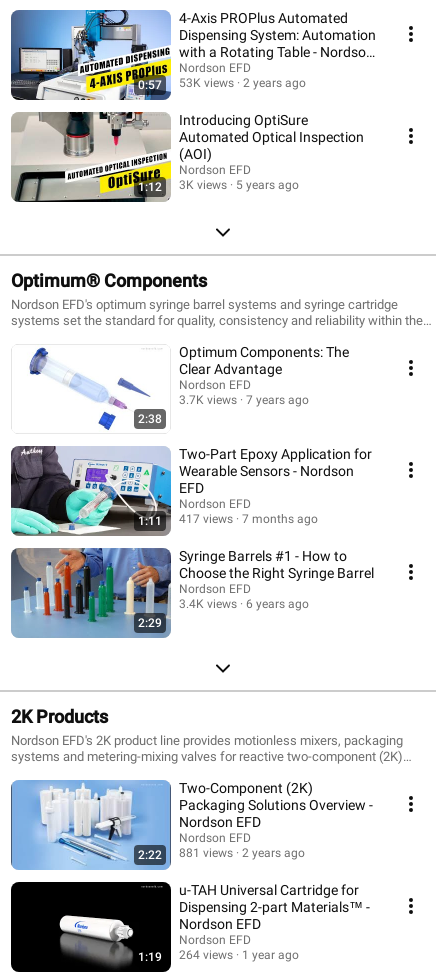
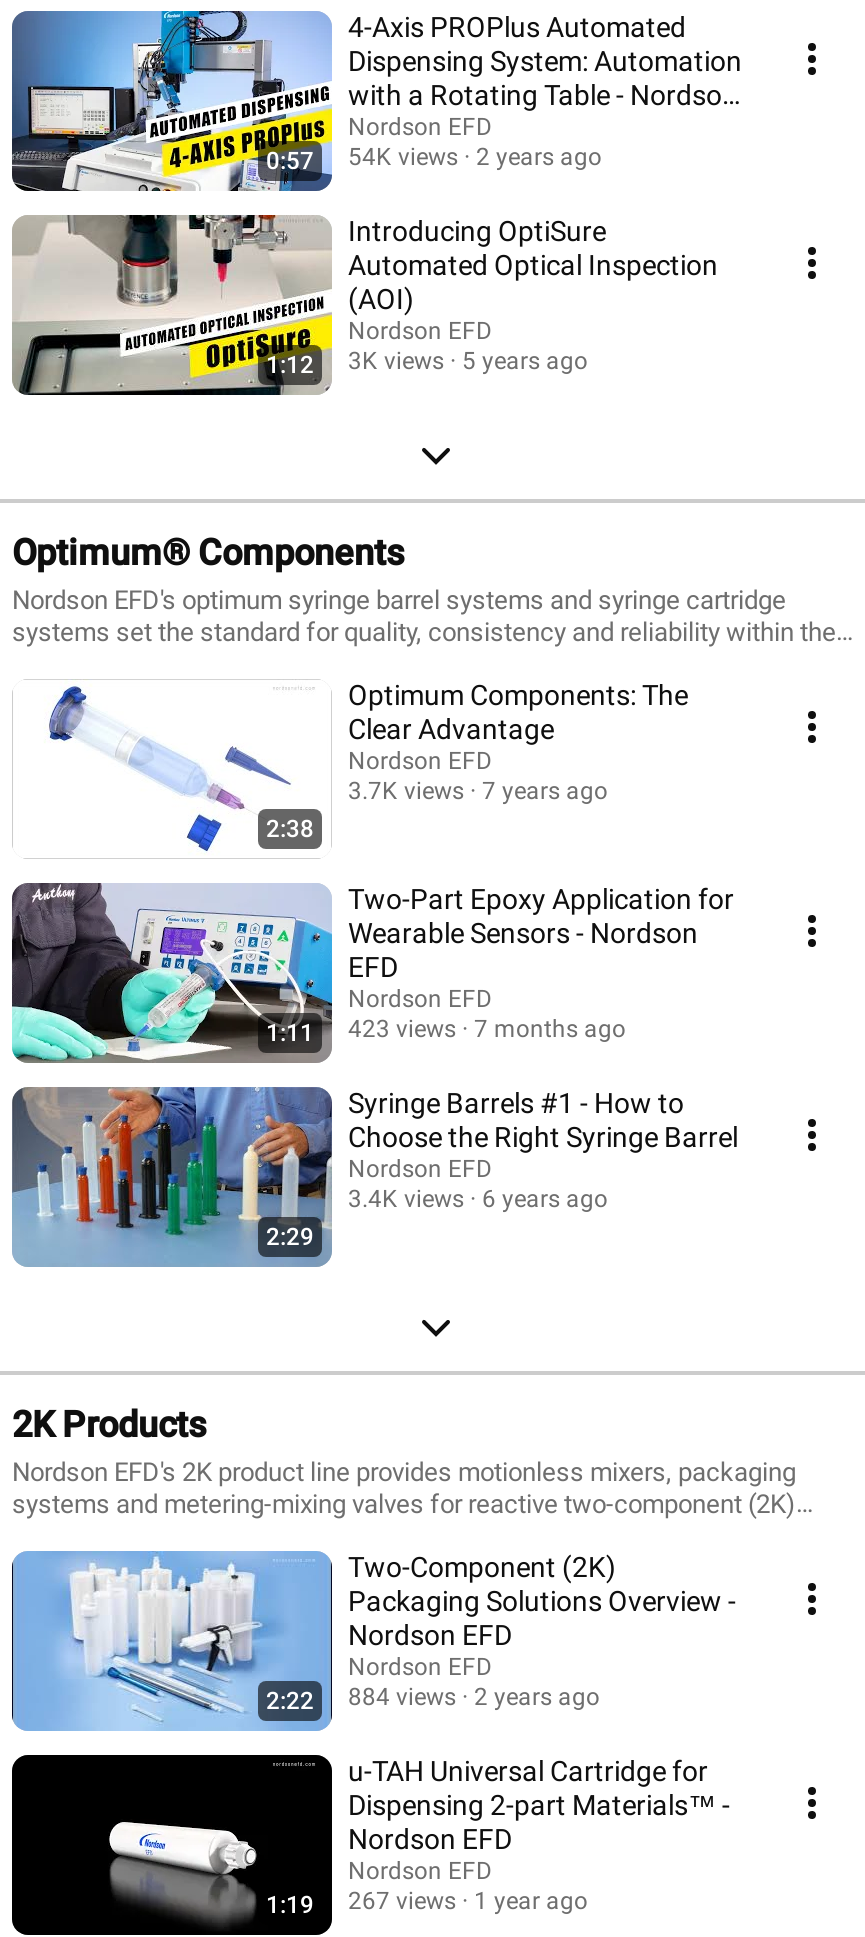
[138,75,306,91] 0:57 53K views 2 years ago -> [266,142,602,174] 0:57 54K views 2 years ago
[138,511,318,527] 1:11 417 views 7 months ago -> [266,1014,626,1046] 1:11 423 views 7 months ago
[138,845,305,861] 2:22 881 views 2 years ago -> [266,1682,600,1714] 2:22 884 views 2 years ago
[138,947,299,963] 1:19 264 views 1 year ago -> [266,1886,588,1918] 1:19 267 views 1 year ago

